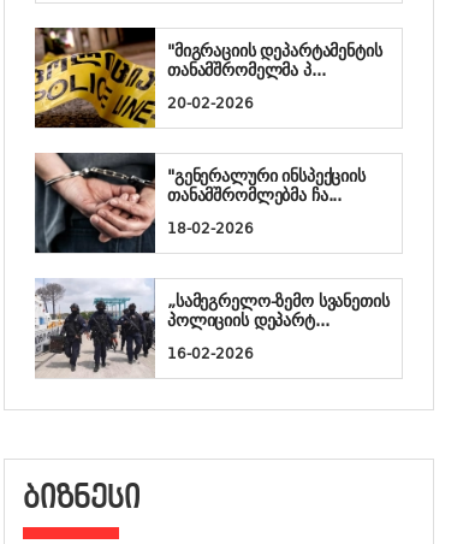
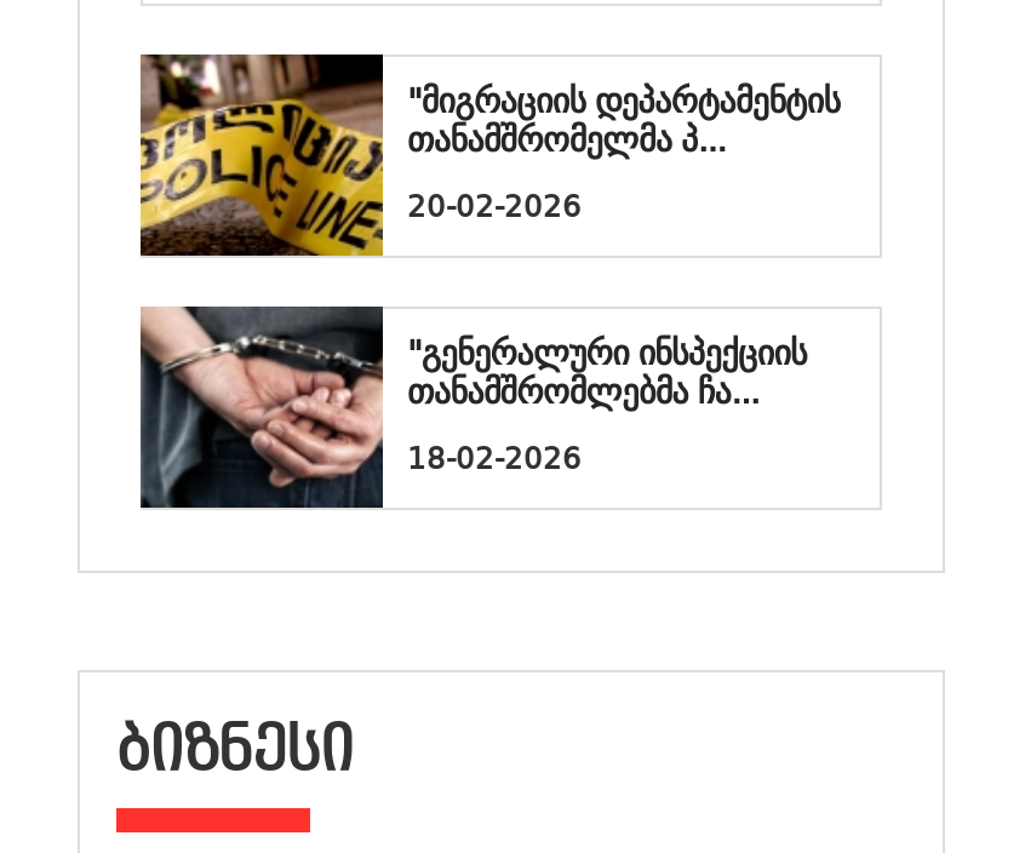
[35,278,389,378] [image] | „სამეგრელო-ზემო სვანეთის | პოლიციის დეპარტ... | 16-02-2026 -> none

